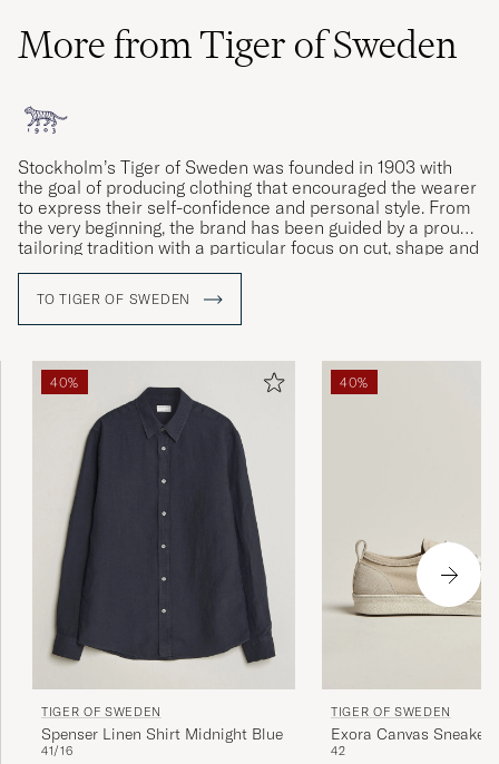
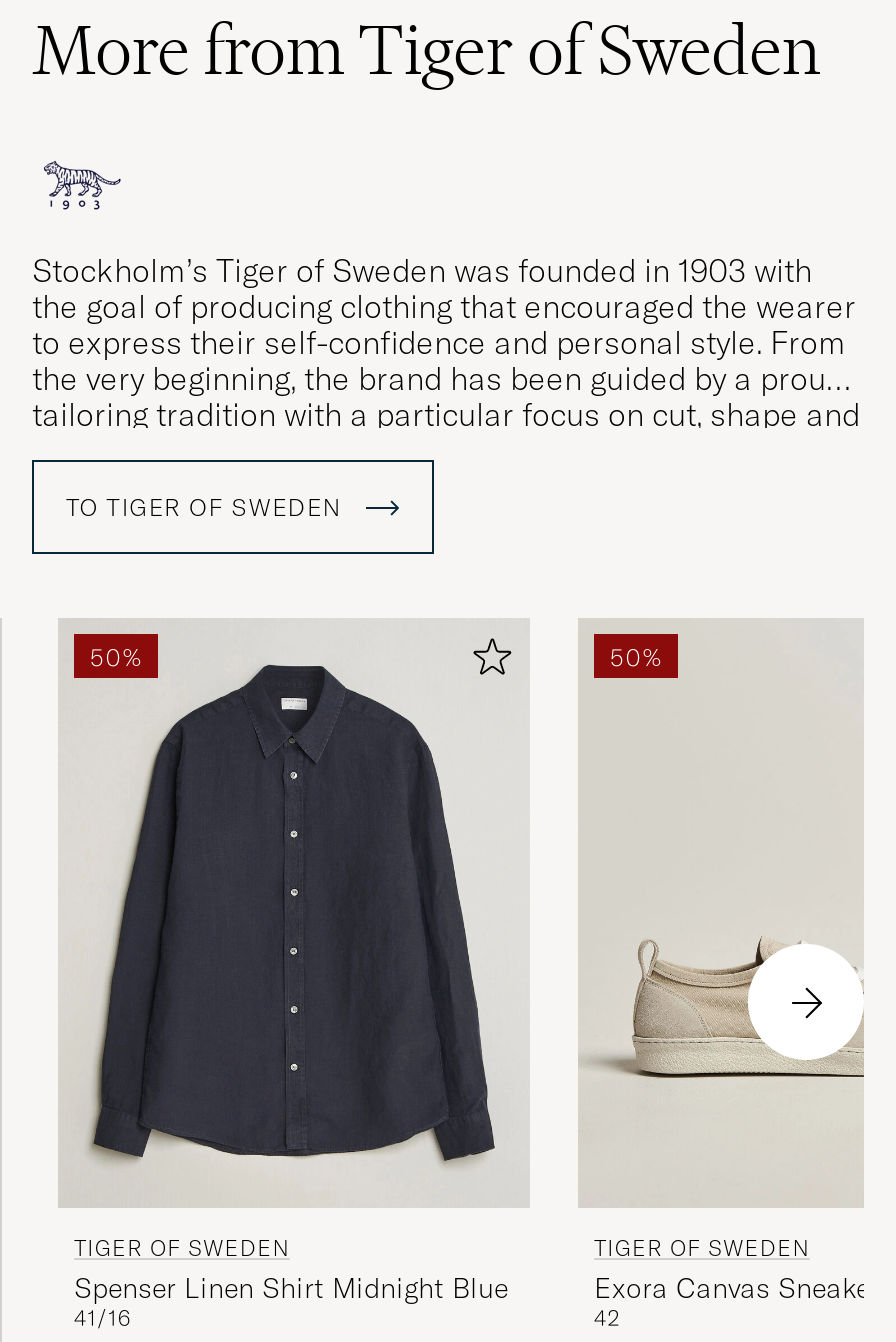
[50,374,79,391] 40% -> [90,641,142,671] 50%
[340,374,369,391] 40% -> [610,641,662,671] 50%

